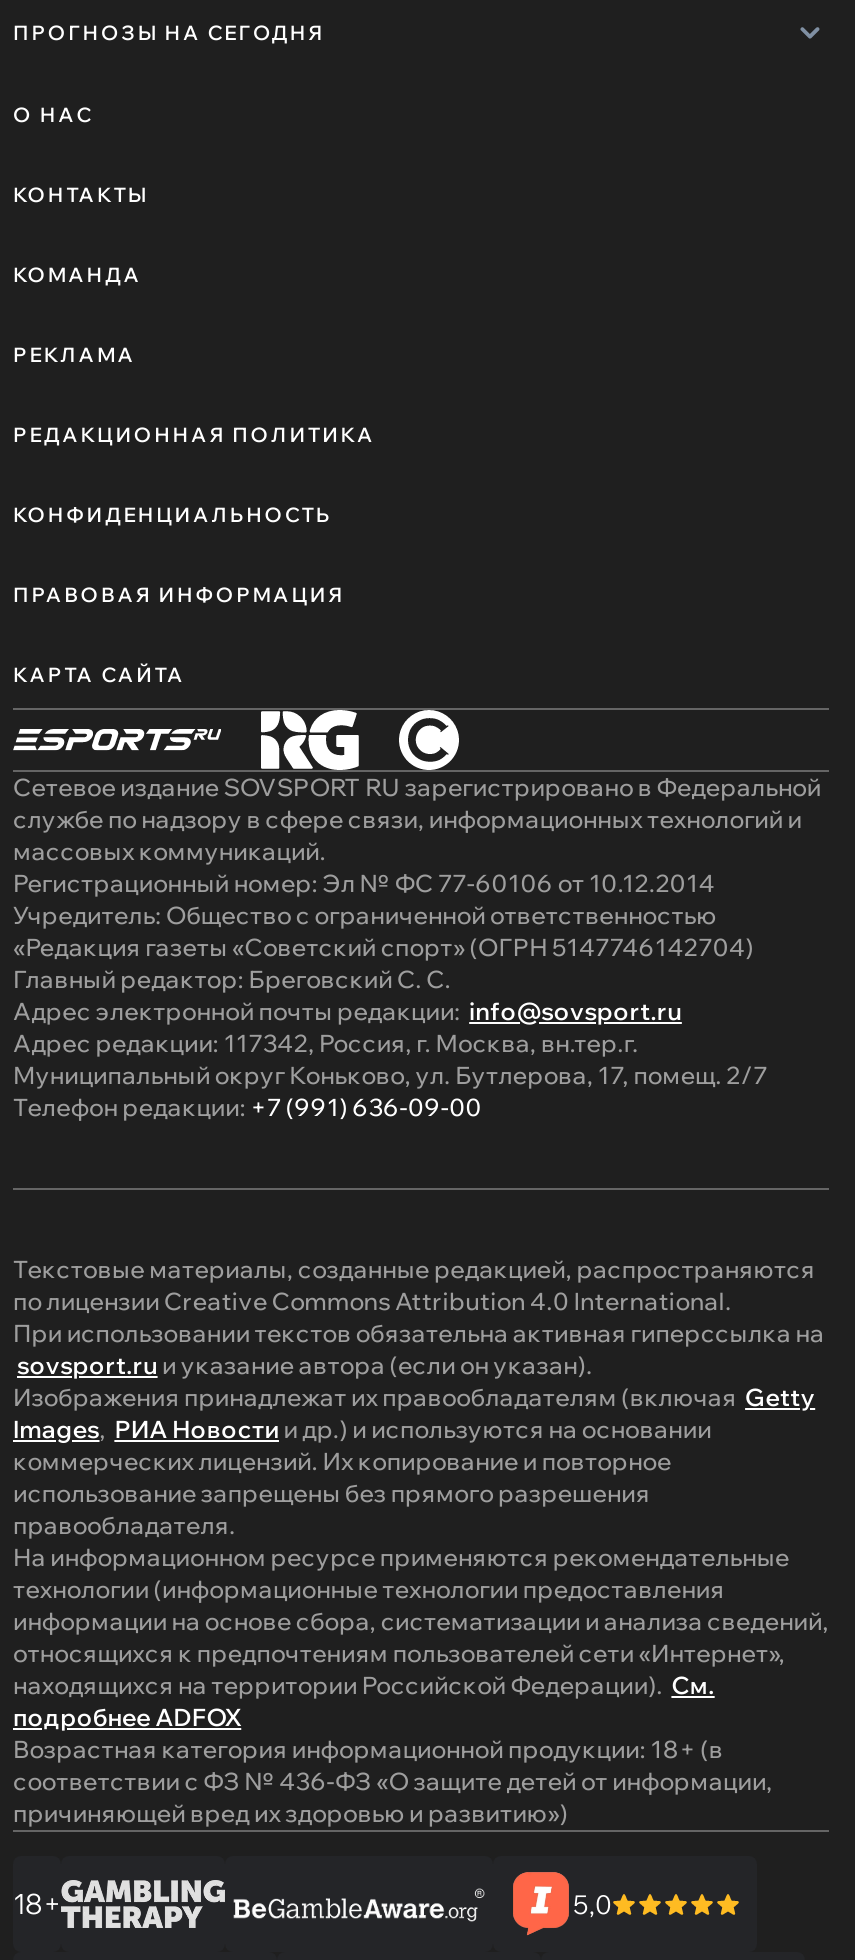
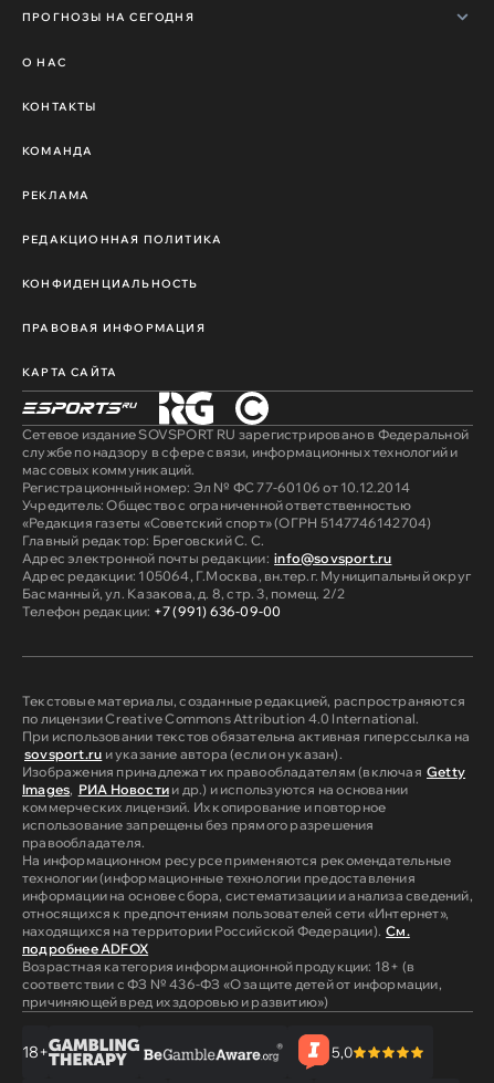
[13,1029,768,1091] Адрес редакции: 117342, Россия, г. Москва, вн.тер.г. | Муниципальный округ Коньково, ул. Бутлерова, 17, помещ. 2/7 -> [22,568,471,602] Адрес редакции: 105064, Г.Москва, вн.тер.г. Муниципальный округ | Басманный, ул. Казакова, д. 8, стр. 3, помещ. 2/2

